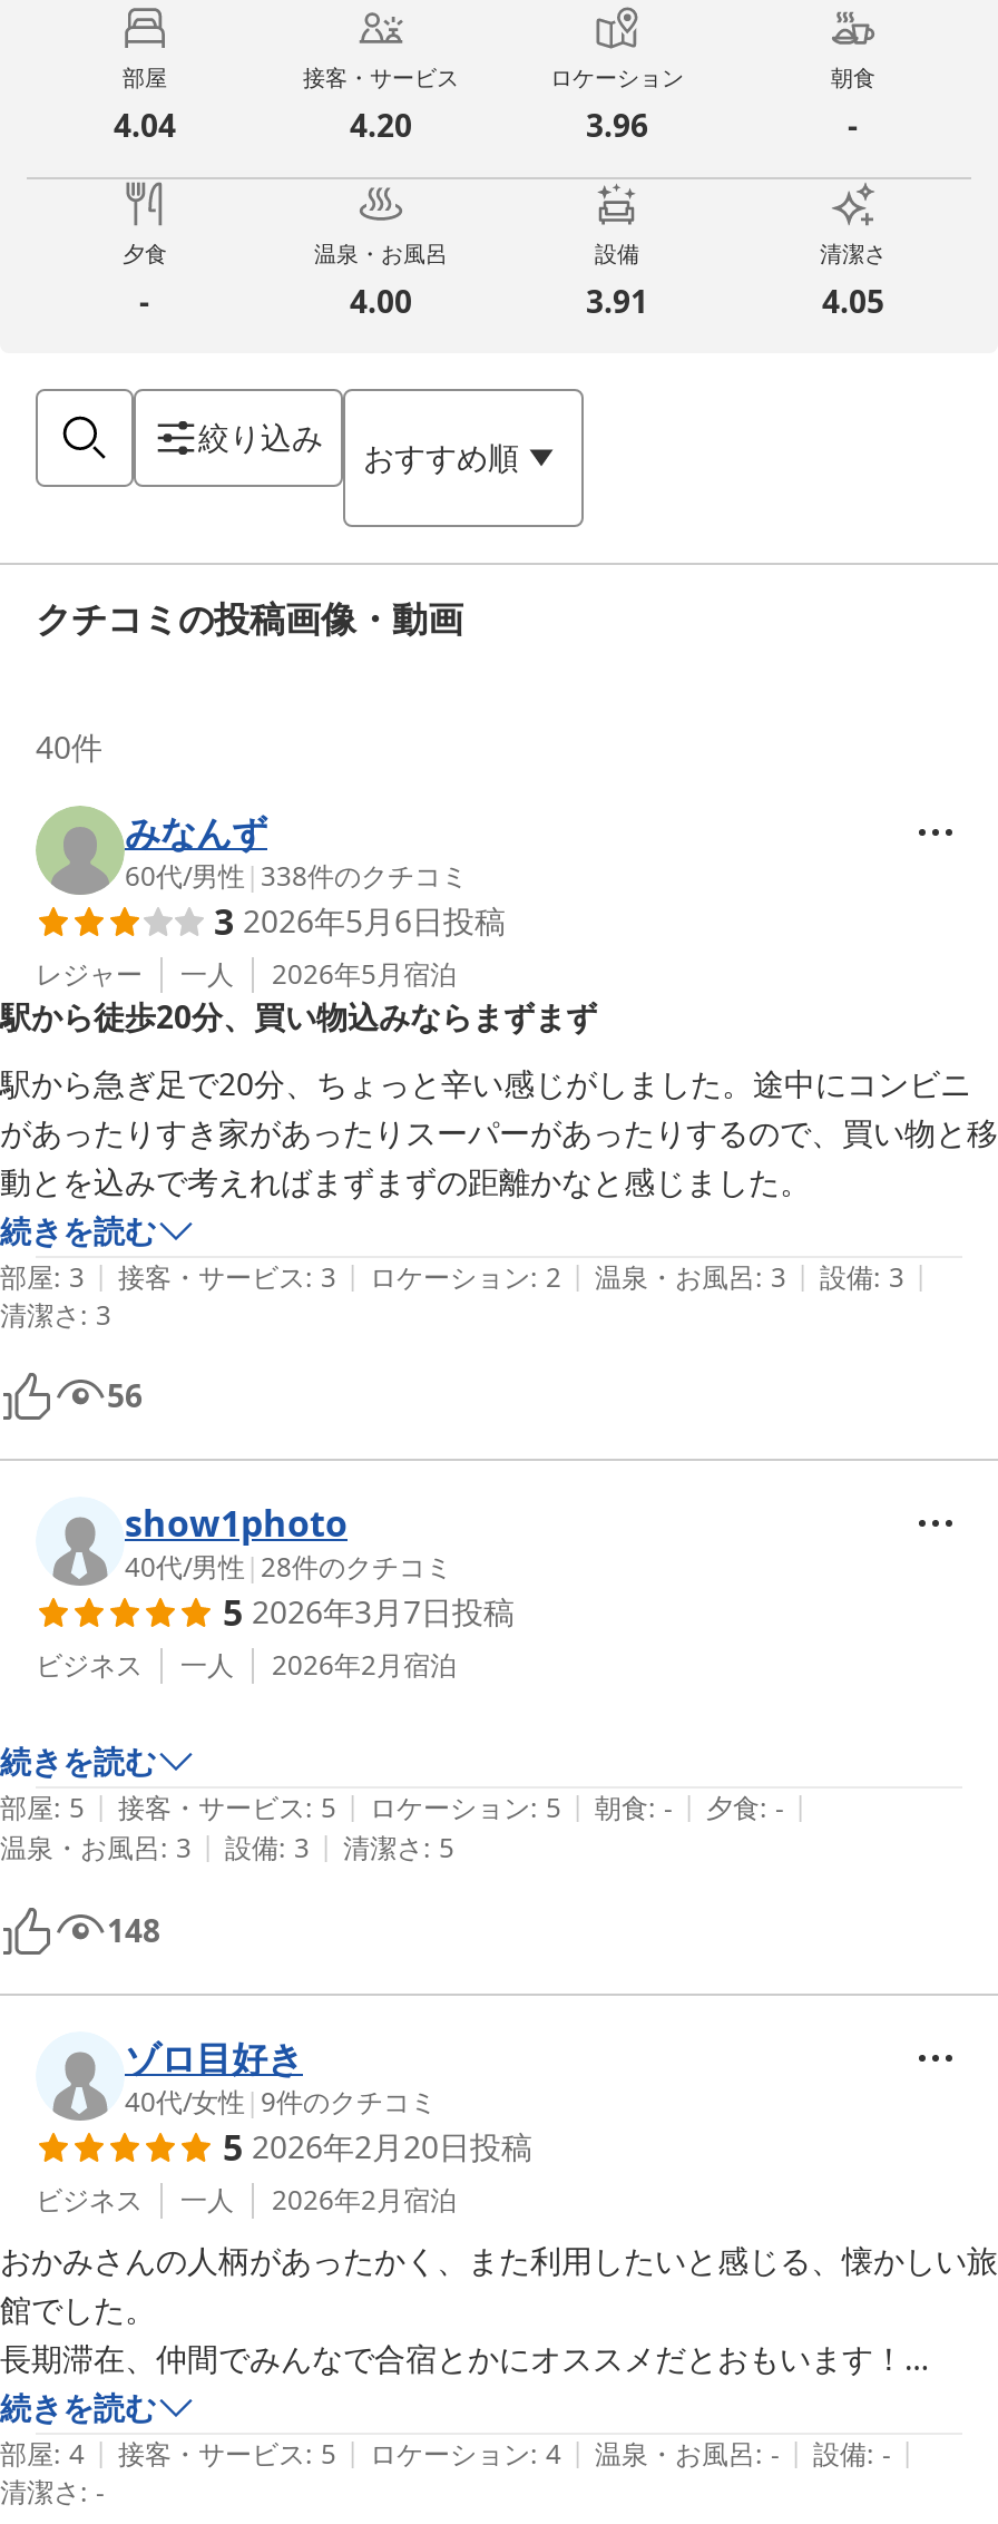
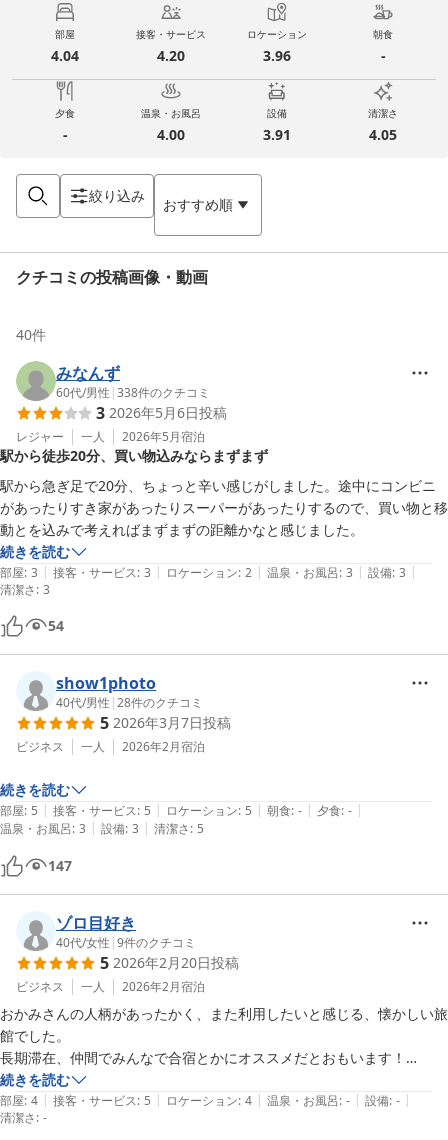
[107,1374,143,1416] 56 -> [48,616,64,635] 54
[107,1909,160,1951] 148 -> [48,856,72,875] 147

